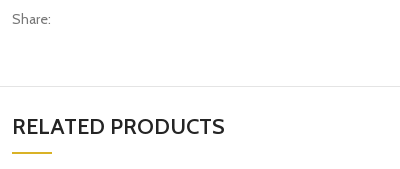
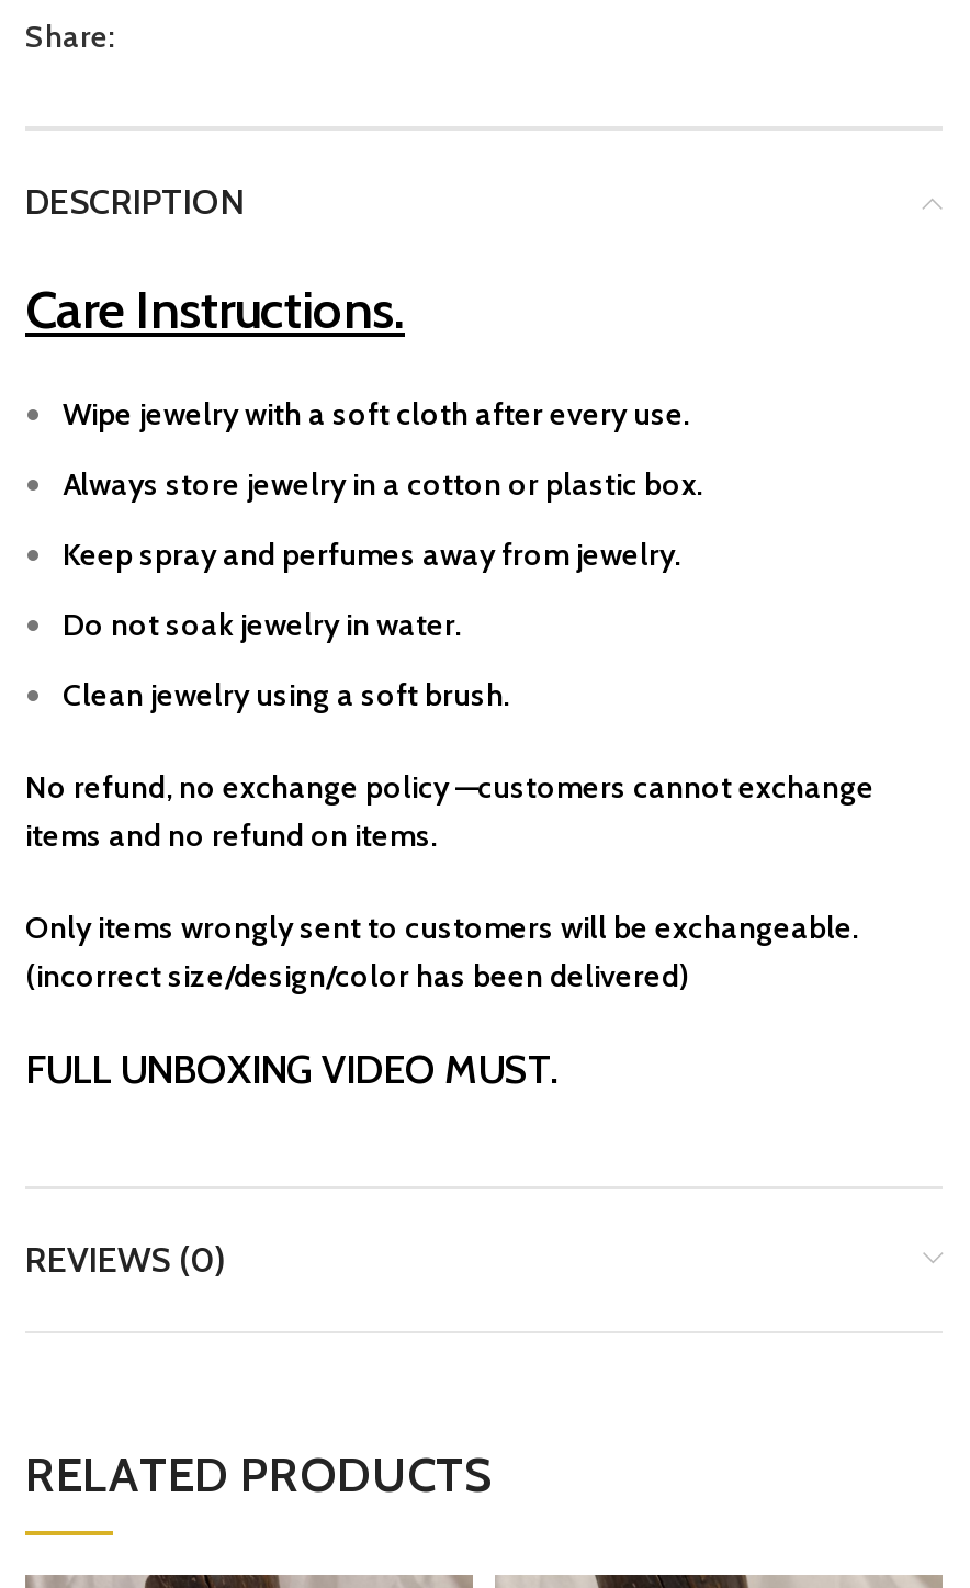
none -> [25,182,875,1095] DESCRIPTION | Care Instructions. | Wipe jewelry with a soft cloth after every use. | Always store jewelry in a cotton or plastic box. | Keep spray and perfumes away from jewelry. | Do not soak jewelry in water. | Clean jewelry using a soft brush. | No refund, no exchange policy —customers cannot exchange | items and no refund on items. | Only items wrongly sent to customers will be exchangeable. | (incorrect size/design/color has been delivered) | FULL UNBOXING VIDEO MUST.
none -> [25,1240,225,1282] REVIEWS (0)

